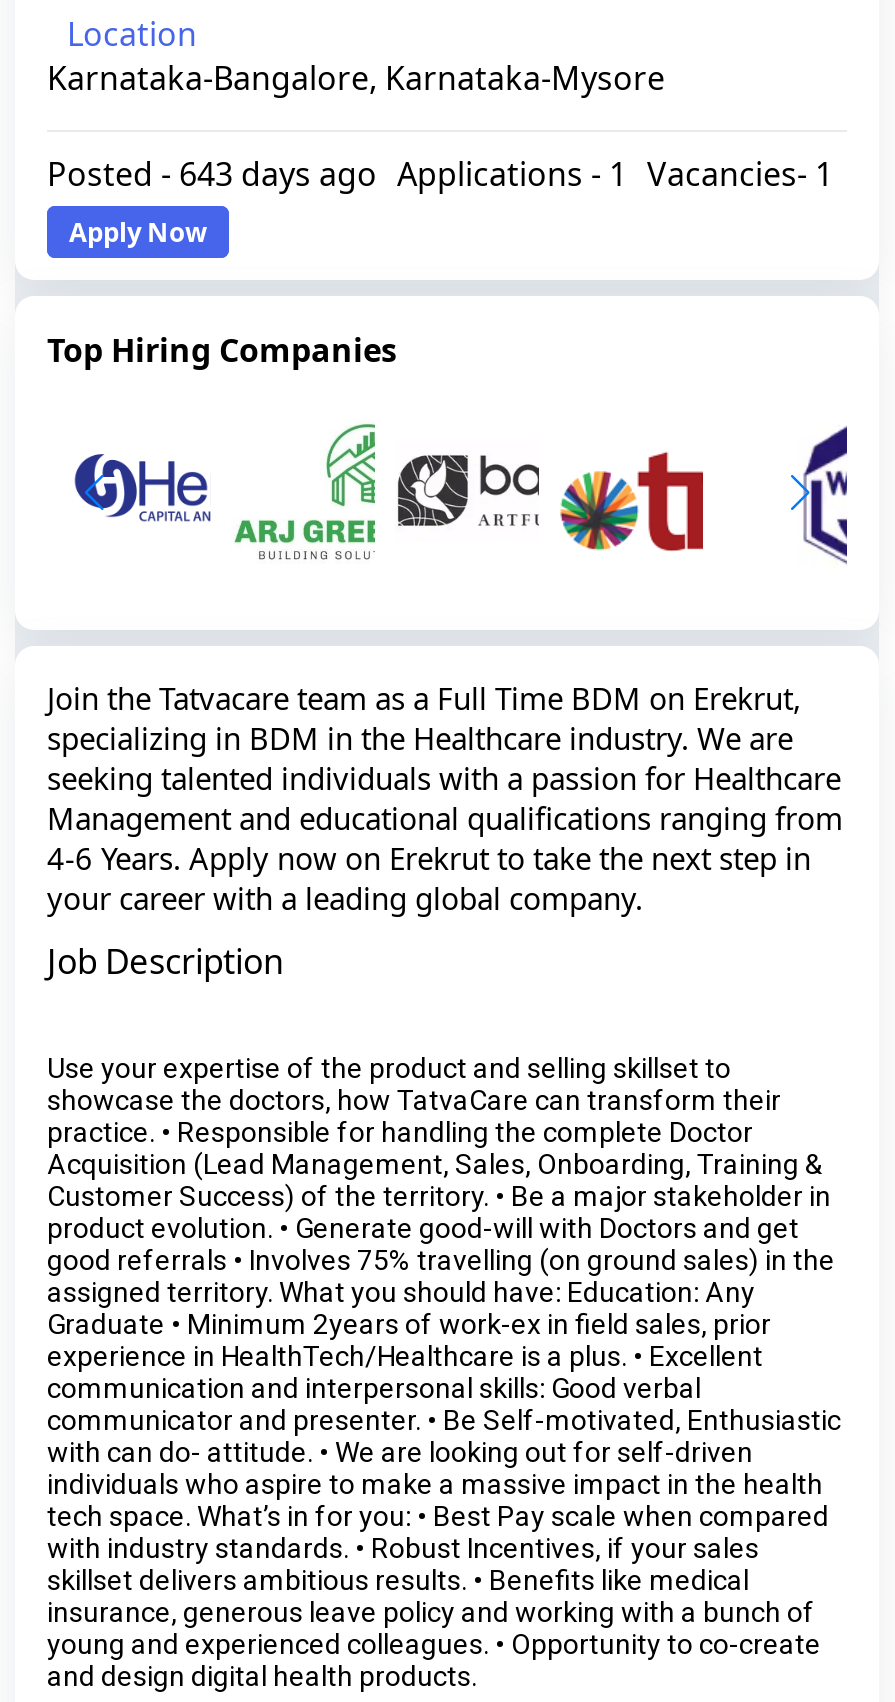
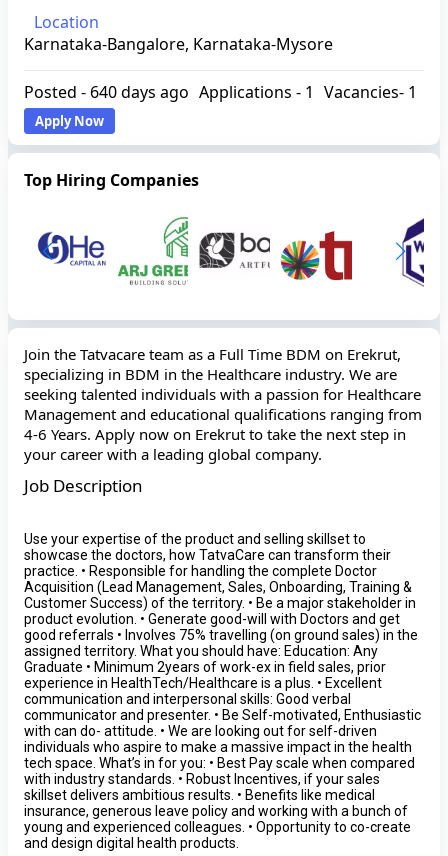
[47,152,833,196] Posted - 643 days ago Applications - 1 Vacancies- 1 -> [24,81,417,103] Posted - 640 days ago Applications - 1 Vacancies- 1

